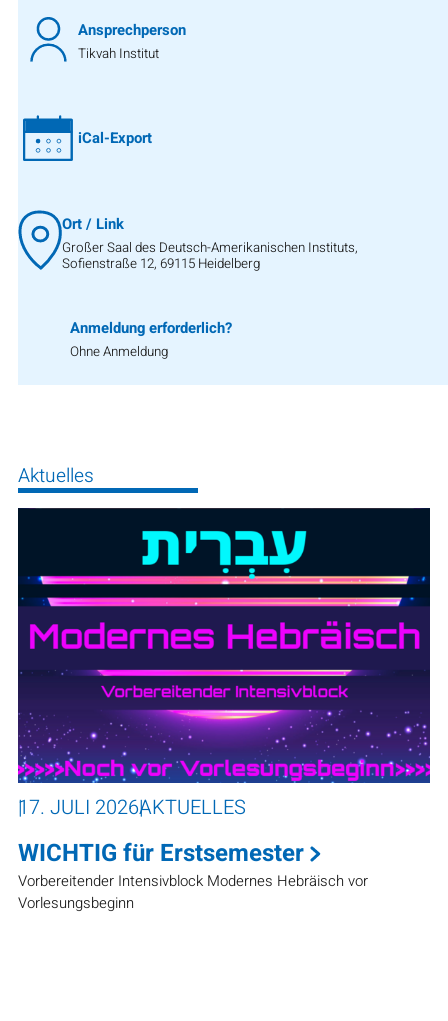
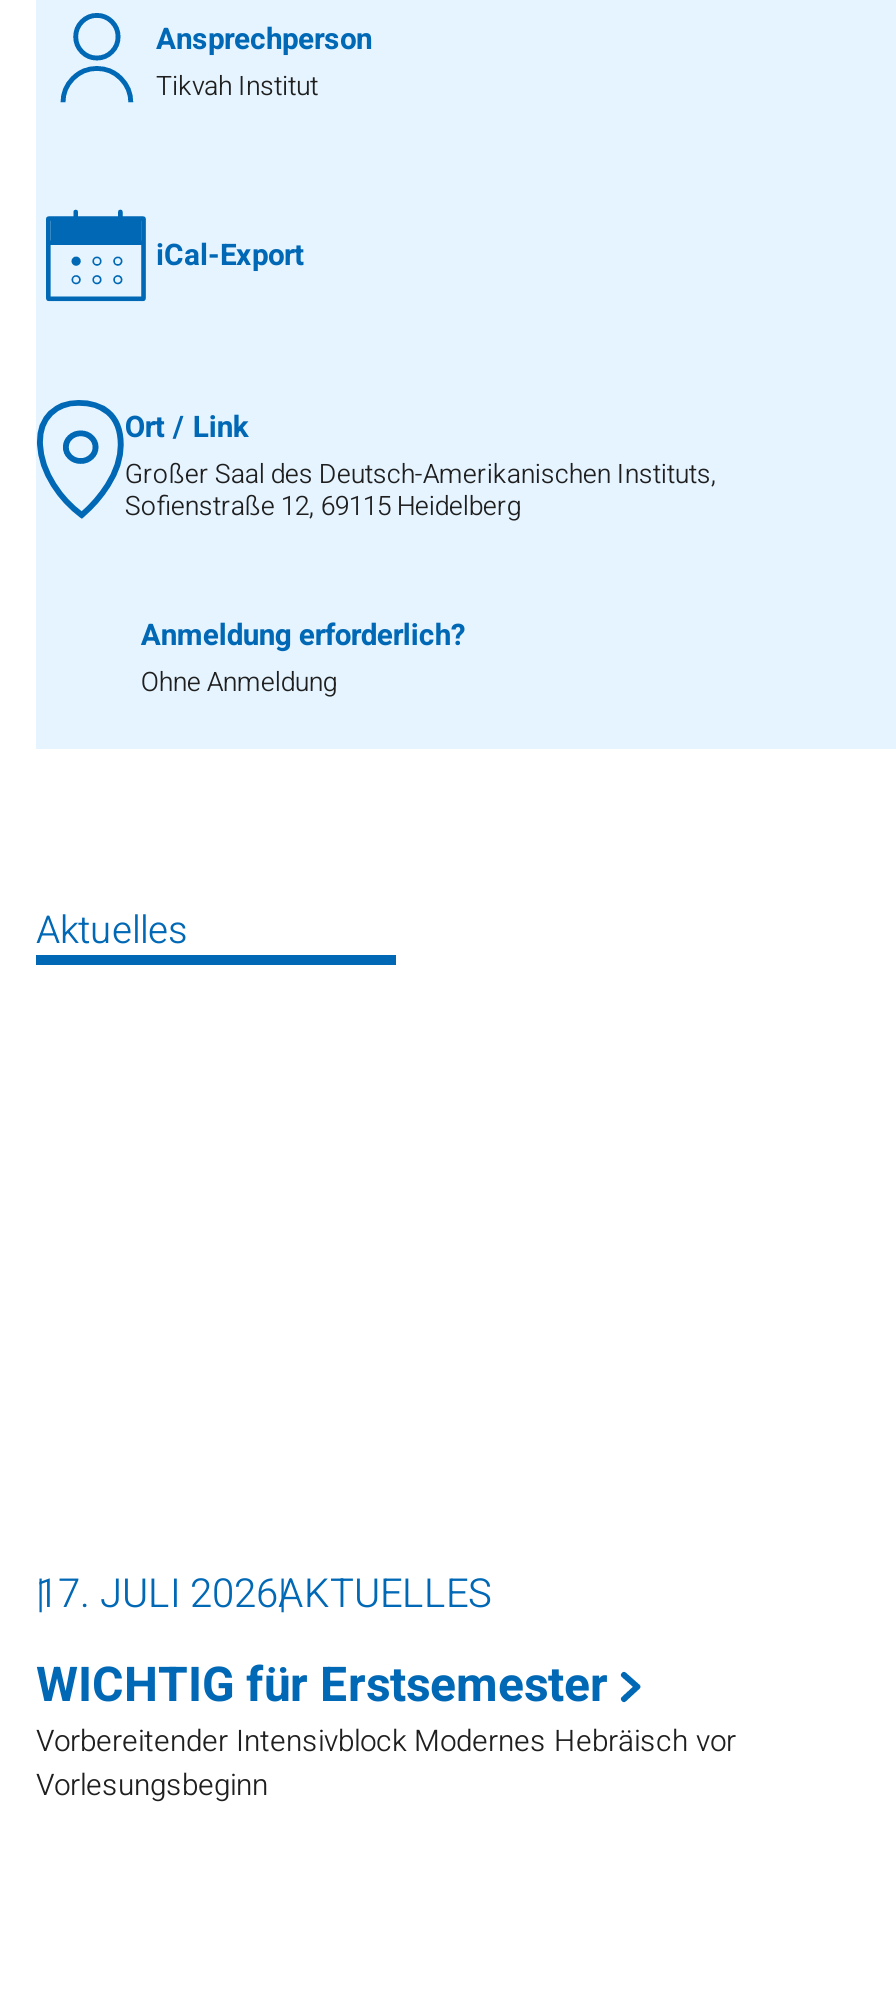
[17,507,431,784] [image] -> none

